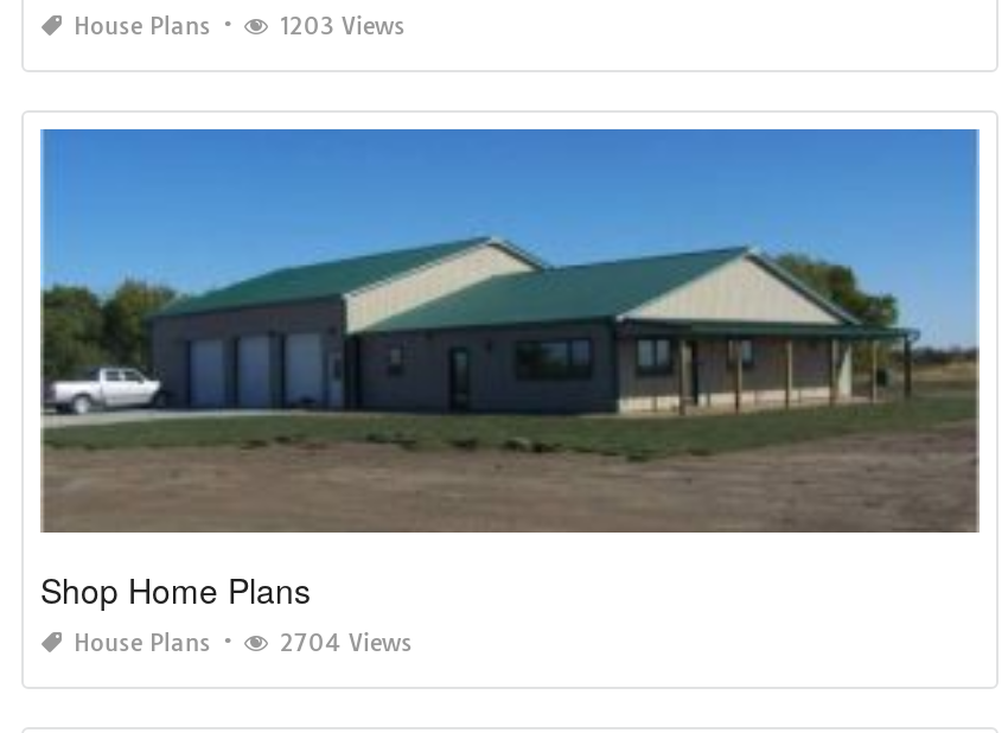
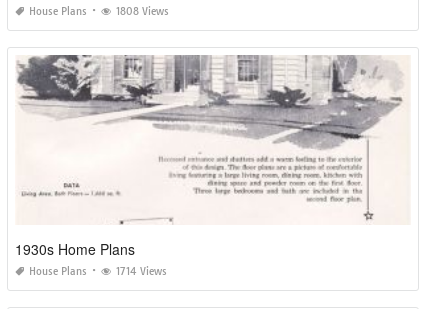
[280,11,406,42] 1203 Views -> [116,5,169,18] 1808 Views
[38,126,982,613] [image] | Shop Home Plans -> [15,54,411,259] [image] | 1930s Home Plans
[280,628,413,659] 2704 Views -> [116,265,167,278] 1714 Views

